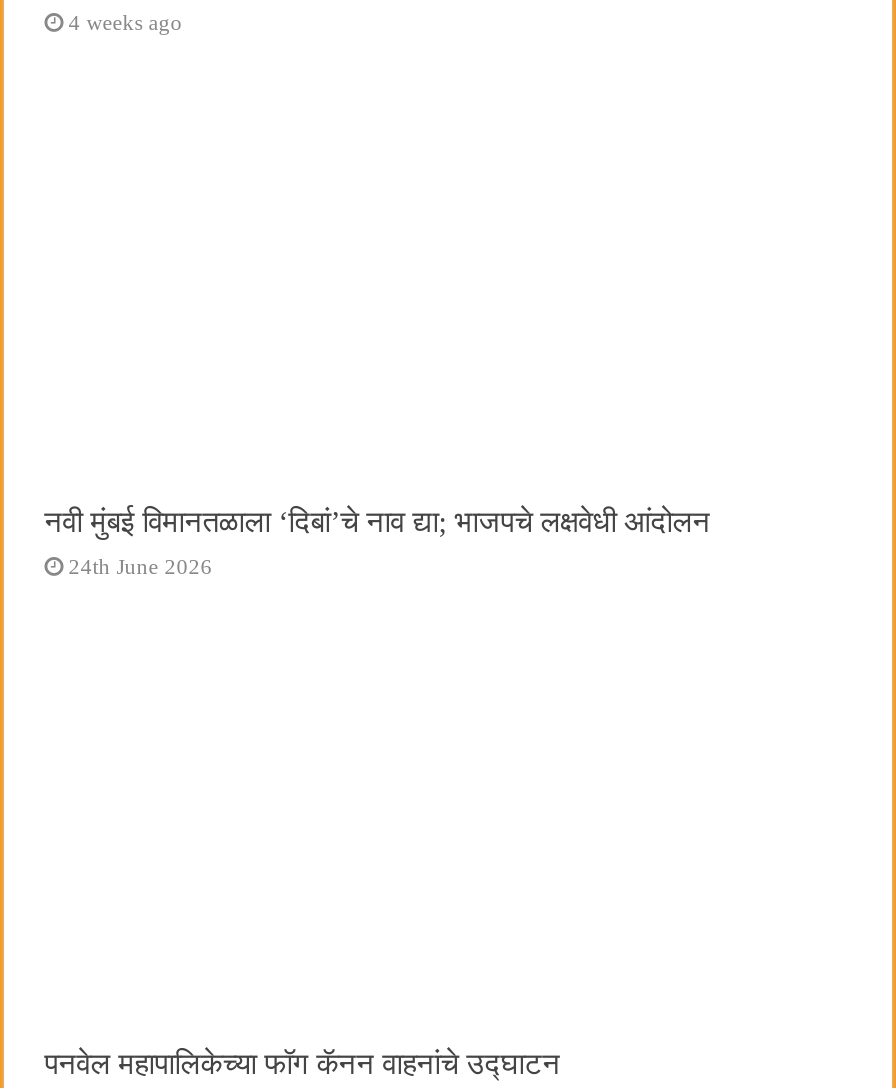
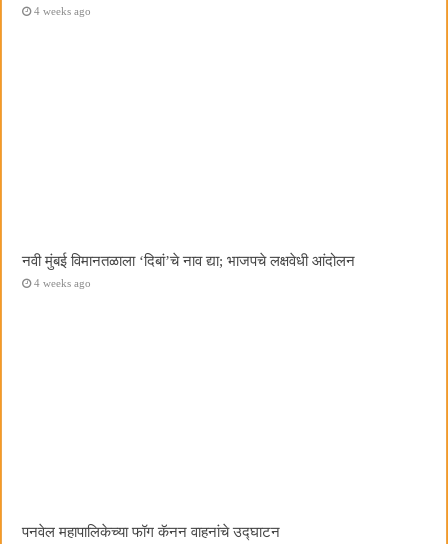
[68,553,212,577] 24th June 2026 -> [34,276,91,288] 4 weeks ago

